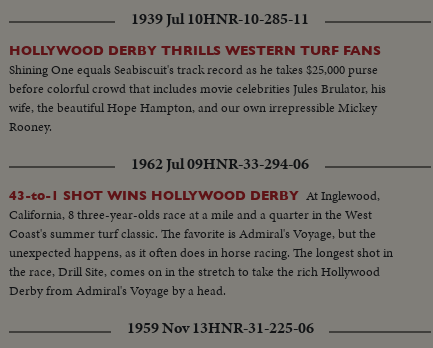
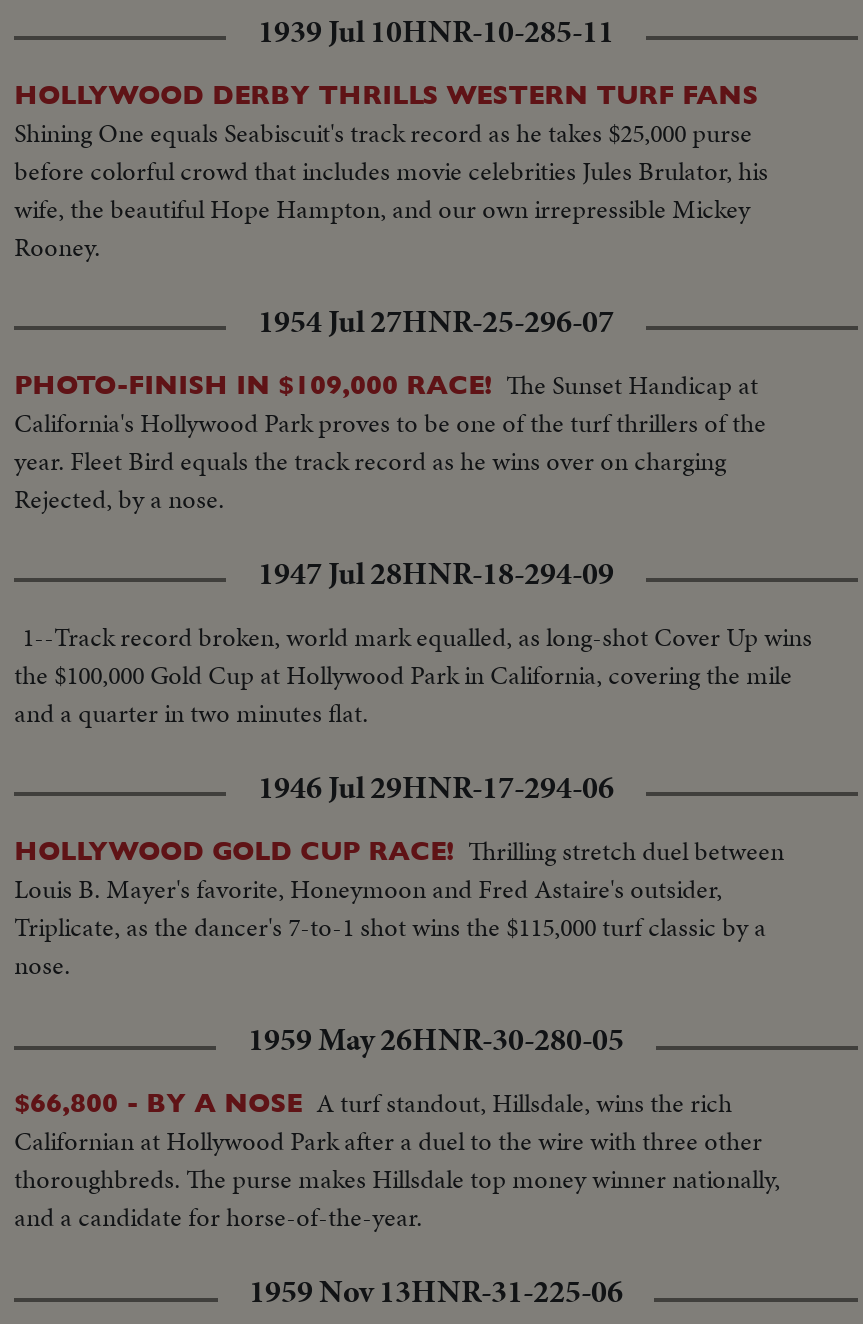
[9,153,393,300] 1962 Jul 09HNR-33-294-06 | 43-to-1 SHOT WINS HOLLYWOOD DERBY At Inglewood, | California, 8 three-year-olds race at a mile and a quarter in the West | Coast's summer turf classic. The favorite is Admiral's Voyage, but the | unexpected happens, as it often does in horse racing. The longest shot in | the race, Drill Site, comes on in the stretch to take the rich Hollywood | Derby from Admiral's Voyage by a head. -> [14,301,812,1237] 1954 Jul 27HNR-25-296-07 | PHOTO-FINISH IN $109,000 RACE! The Sunset Handicap at | California's Hollywood Park proves to be one of the turf thrillers of the | year. Fleet Bird equals the track record as he wins over on charging | Rejected, by a nose. | 1947 Jul 28HNR-18-294-09 | 1--Track record broken, world mark equalled, as long-shot Cover Up wins | the $100,000 Gold Cup at Hollywood Park in California, covering the mile | and a quarter in two minutes flat. | 1946 Jul 29HNR-17-294-06 | HOLLYWOOD GOLD CUP RACE! Thrilling stretch duel between | Louis B. Mayer's favorite, Honeymoon and Fred Astaire's outsider, | Triplicate, as the dancer's 7-to-1 shot wins the $115,000 turf classic by a | nose. | 1959 May 26HNR-30-280-05 | $66,800 - BY A NOSE A turf standout, Hillsdale, wins the rich | Californian at Hollywood Park after a duel to the wire with three other | thoroughbreds. The purse makes Hillsdale top money winner nationally, | and a candidate for horse-of-the-year.

